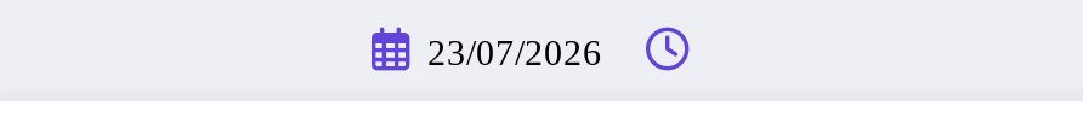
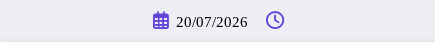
[427,34,602,72] 23/07/2026 -> [176,14,248,30] 20/07/2026

